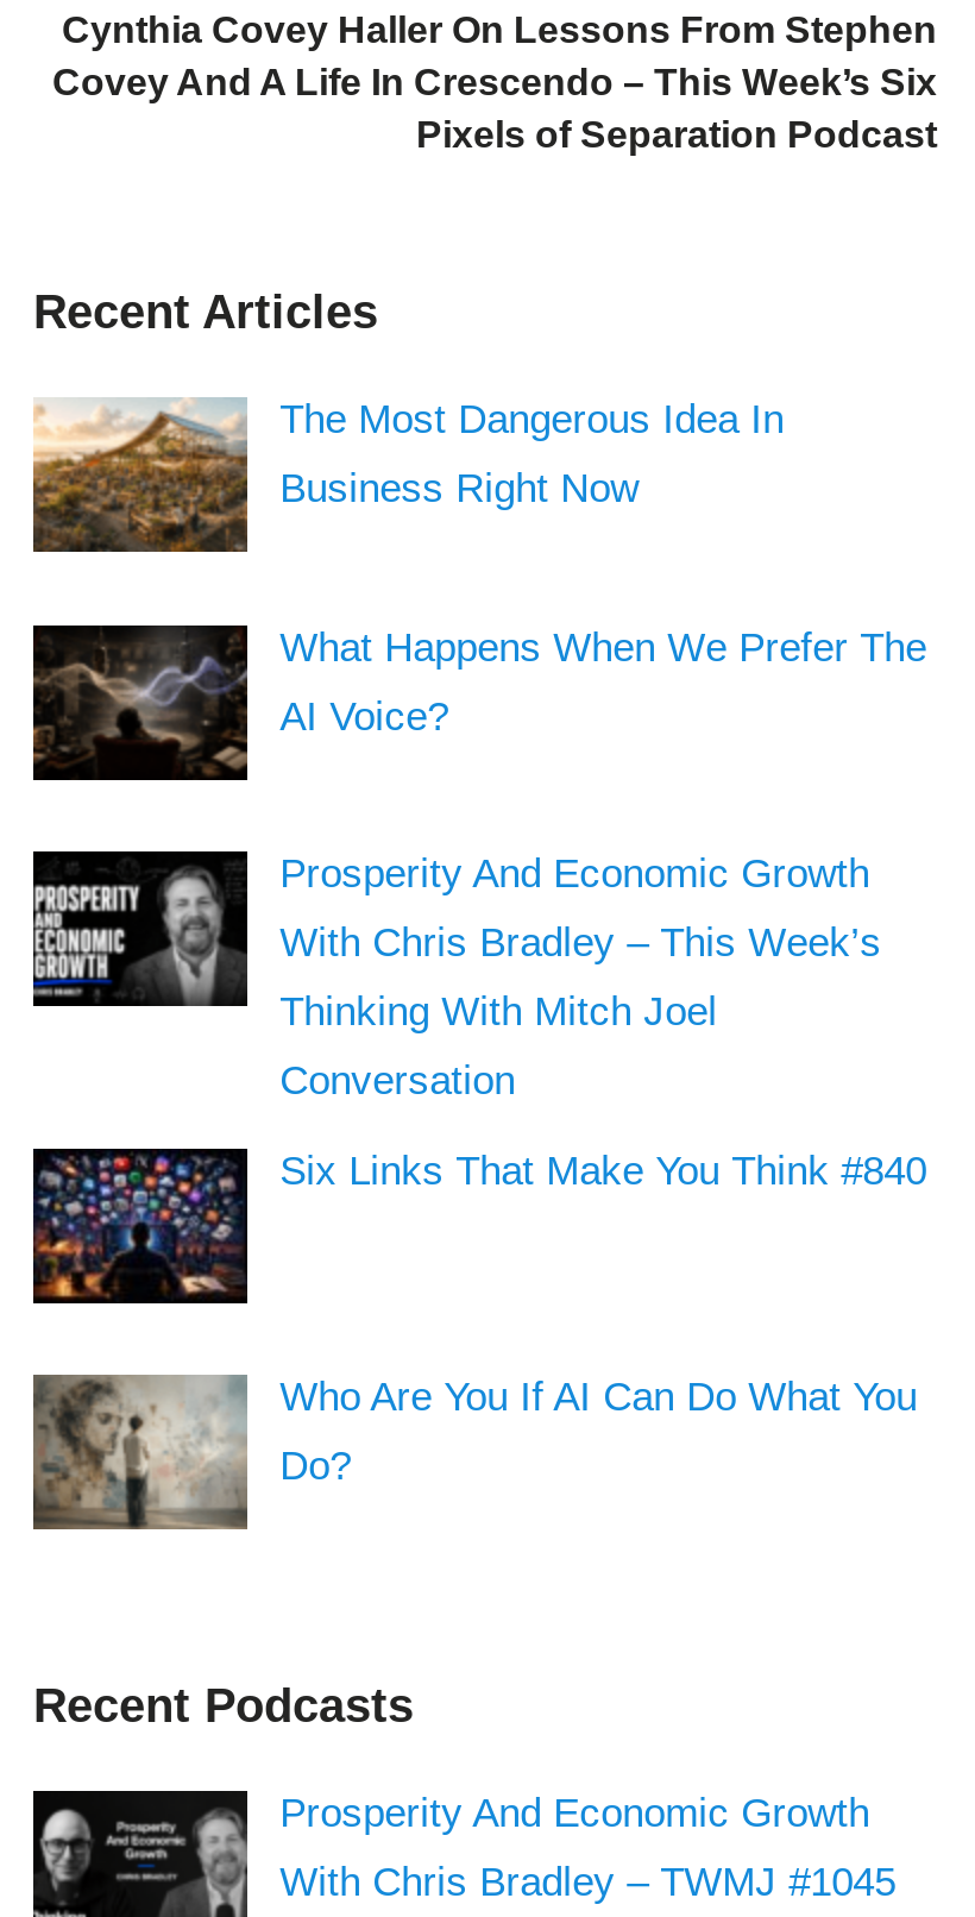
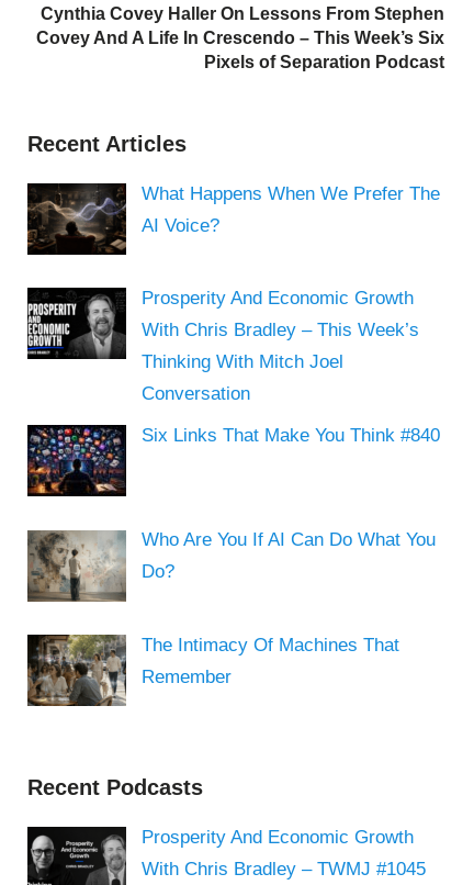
[31,397,784,554] [image] | The Most Dangerous Idea In | Business Right Now -> none
moved [29,624,926,1489] -> [25,183,440,582]: [image] | What Happens When We Prefer The | AI Voice? | ... | Who Are You If AI Can Do What You | Do?
none -> [29,634,399,707] [image] | The Intimacy Of Machines That | Remember

